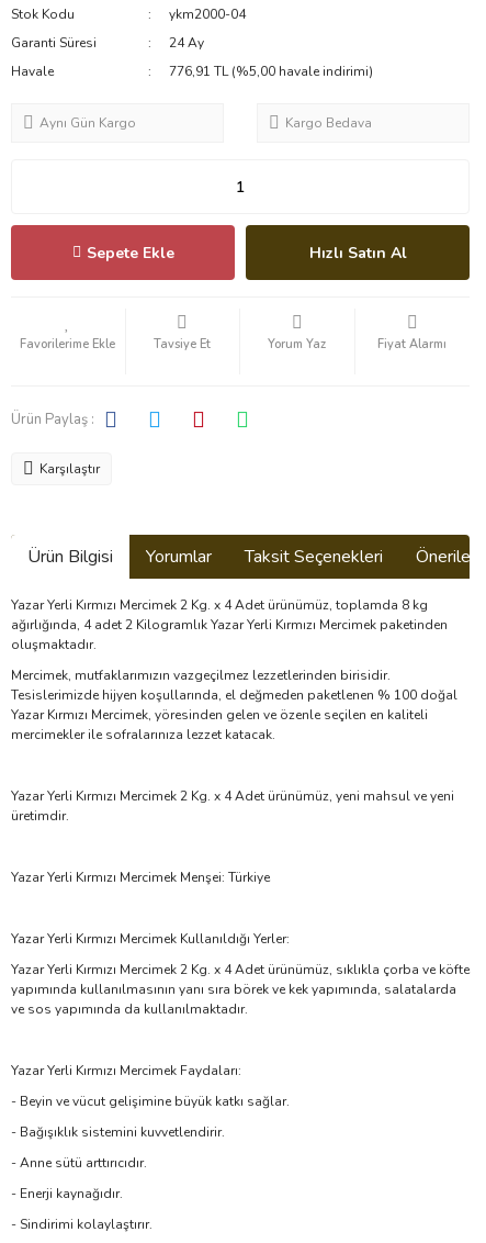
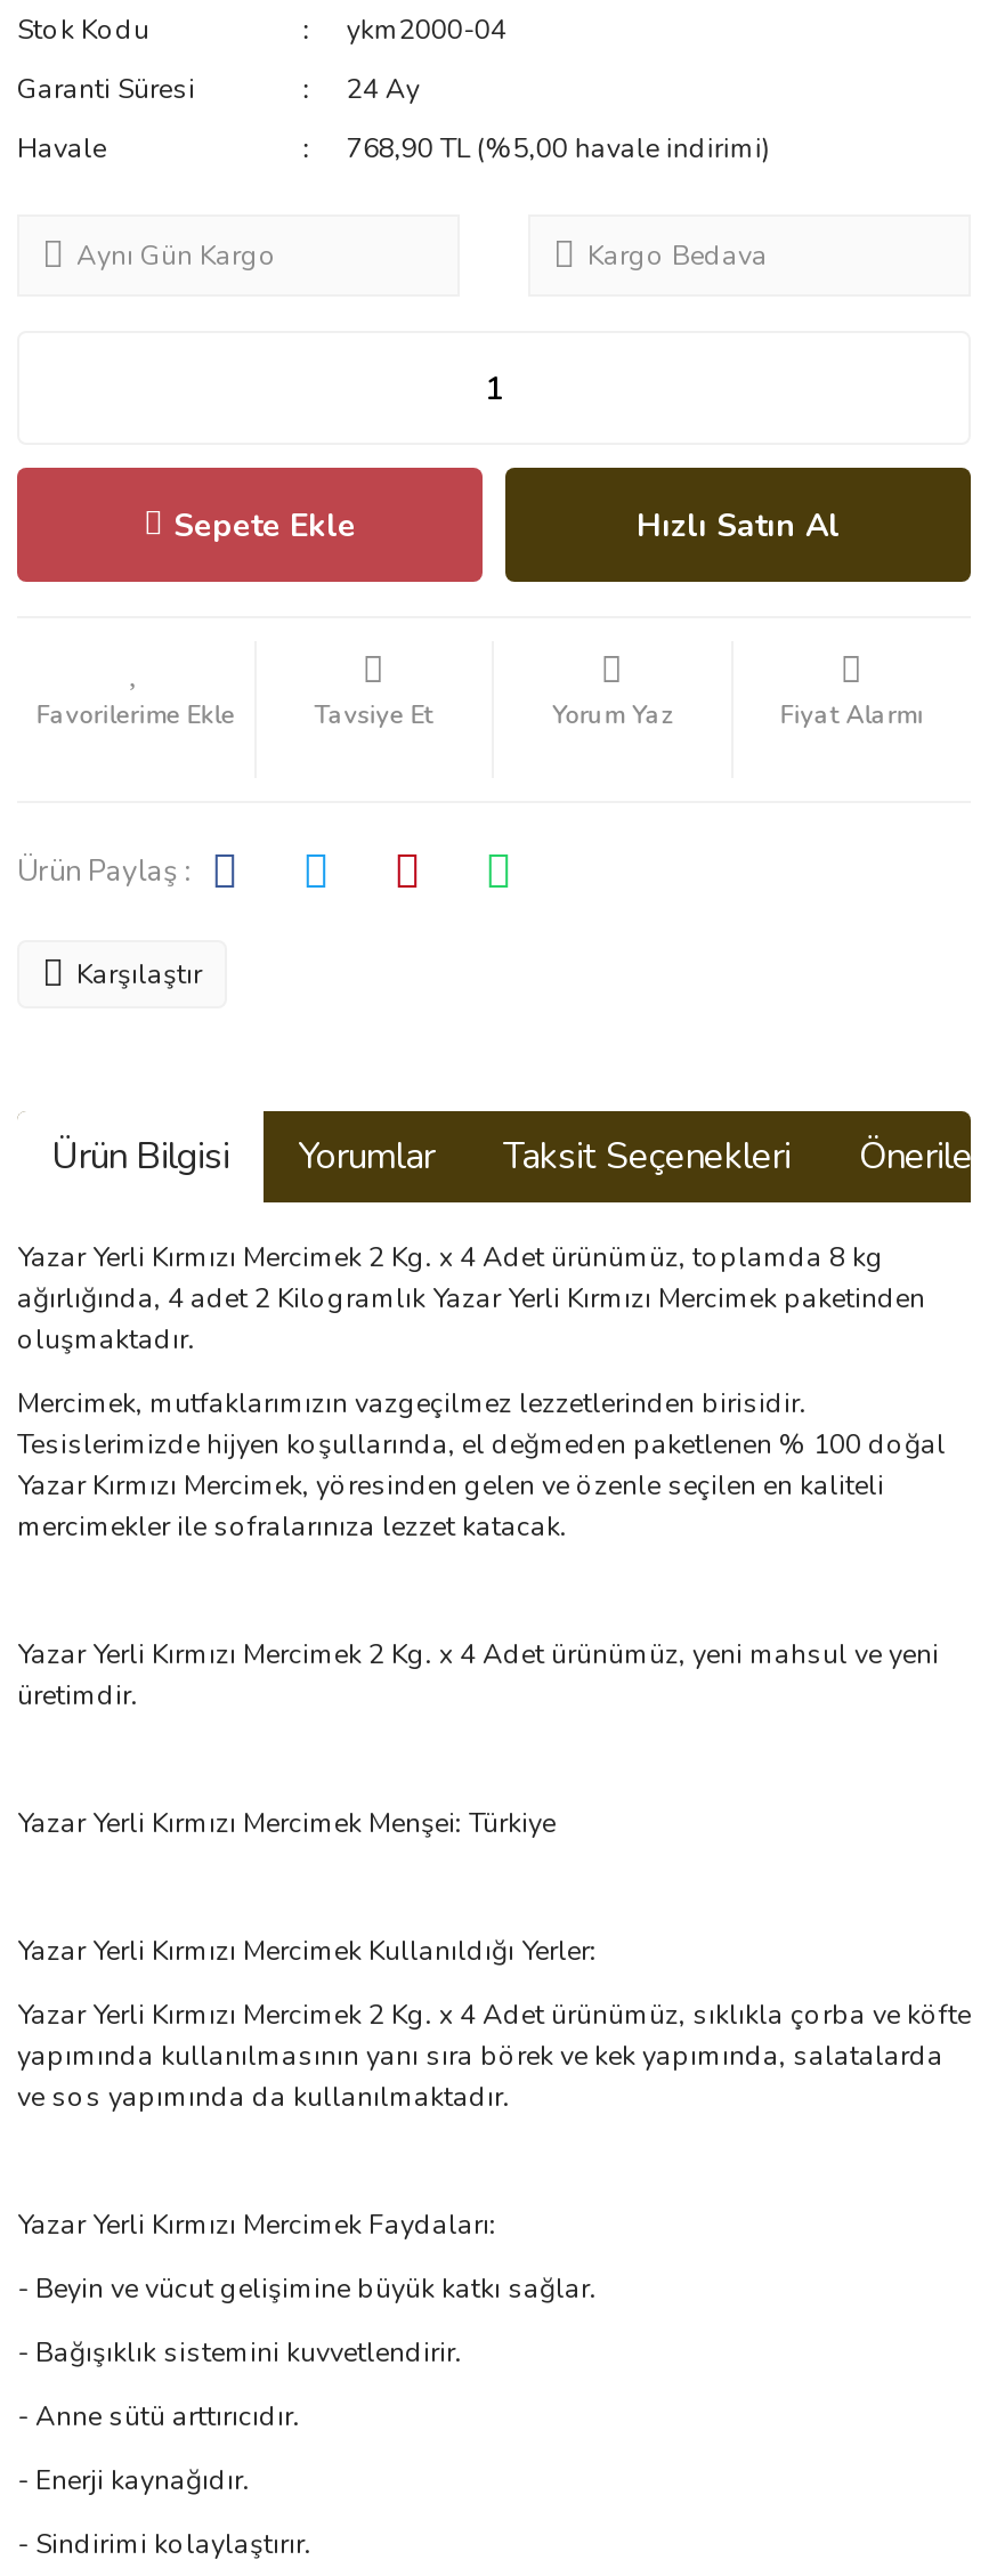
[169,63,373,80] 776,91 TL (%5,00 havale indirimi) -> [347,130,771,167] 768,90 TL (%5,00 havale indirimi)

